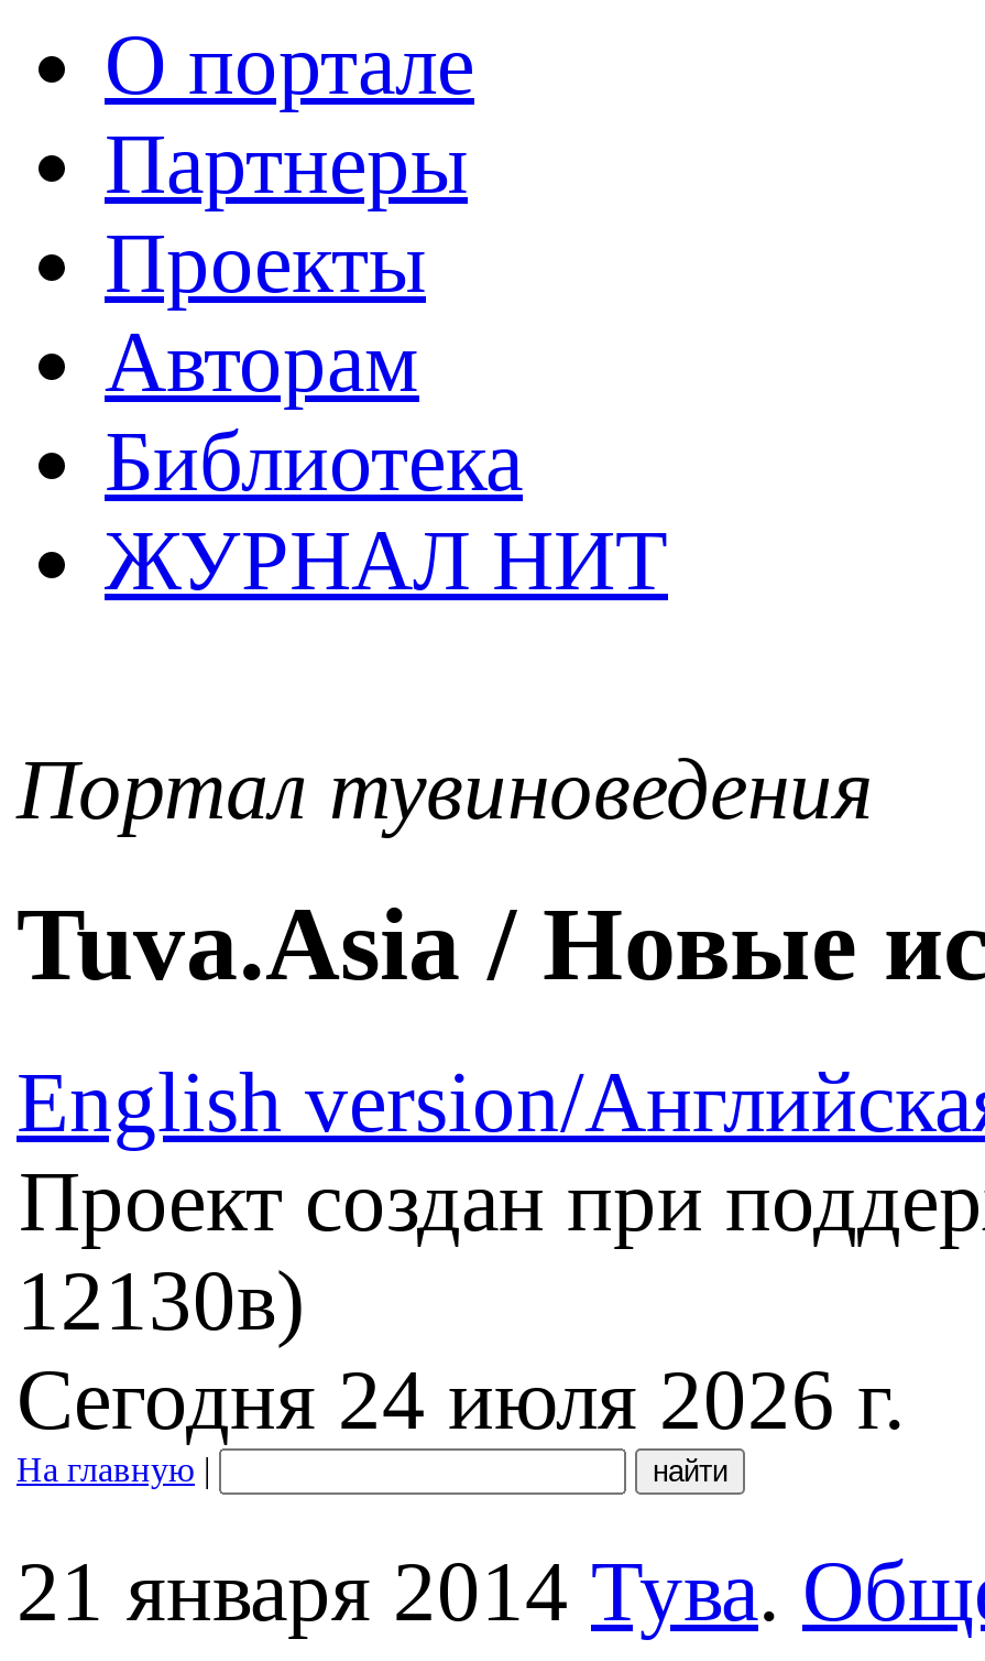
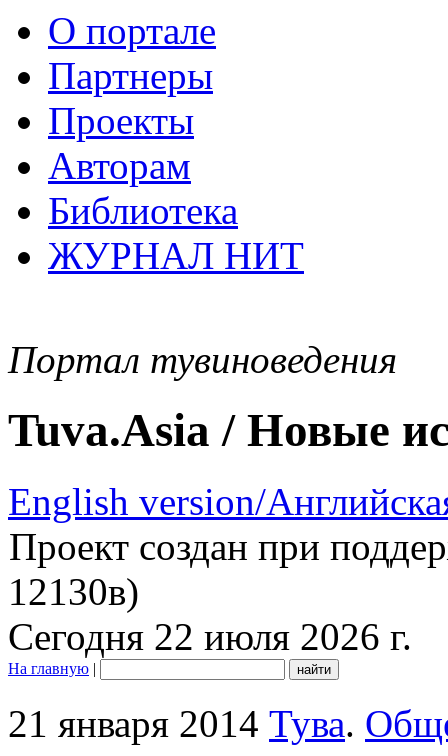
[17,1351,906,1446] Сегодня 24 июля 2026 г. -> [8,615,412,658] Сегодня 22 июля 2026 г.

